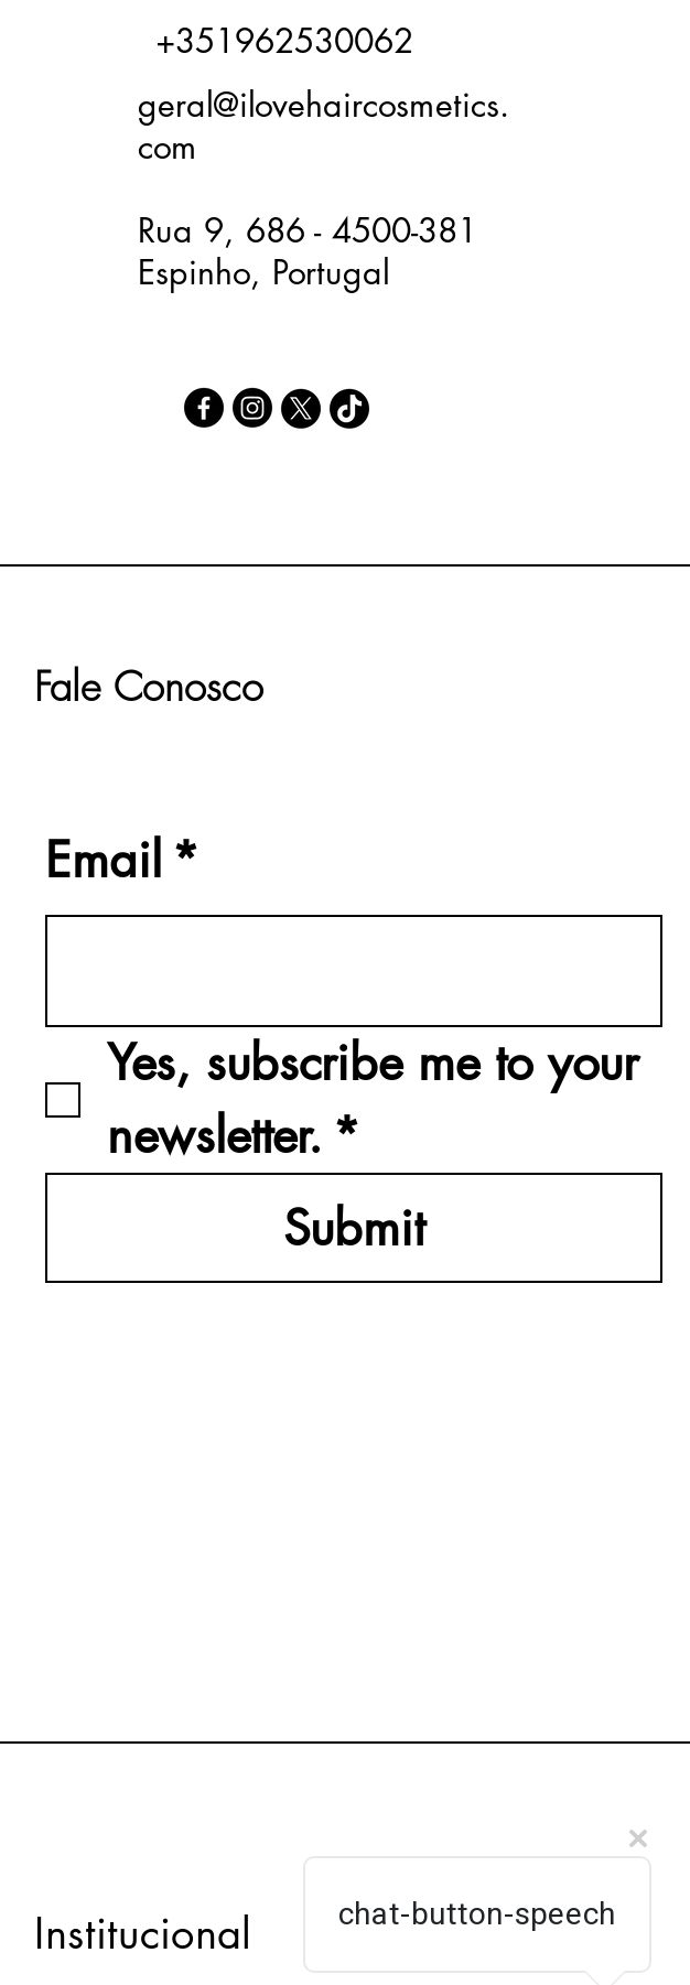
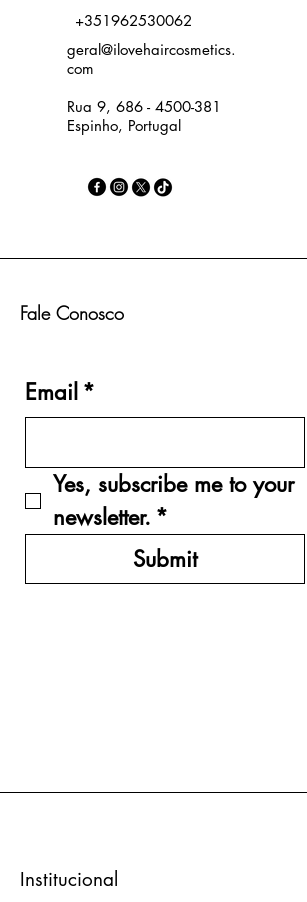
[338,1896,616,1931] chat-button-speech -> none

